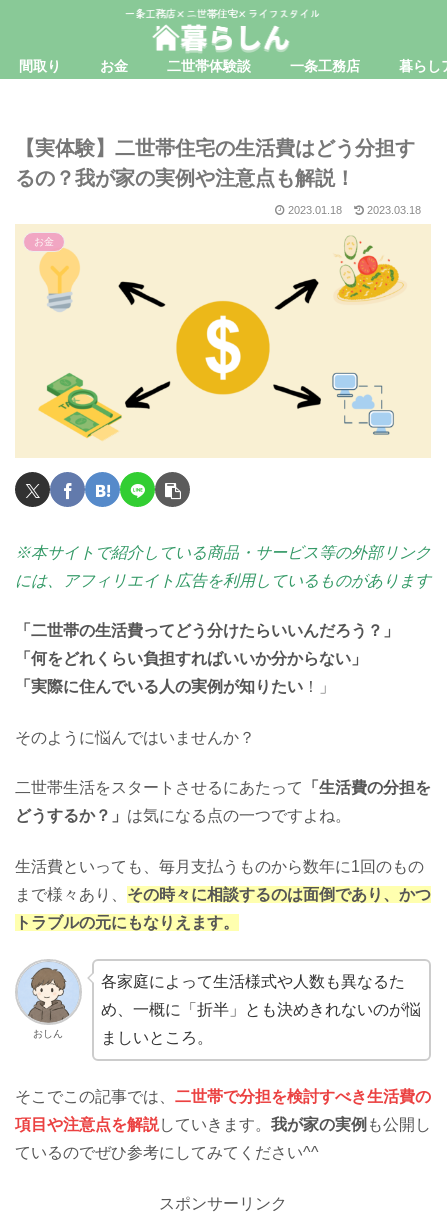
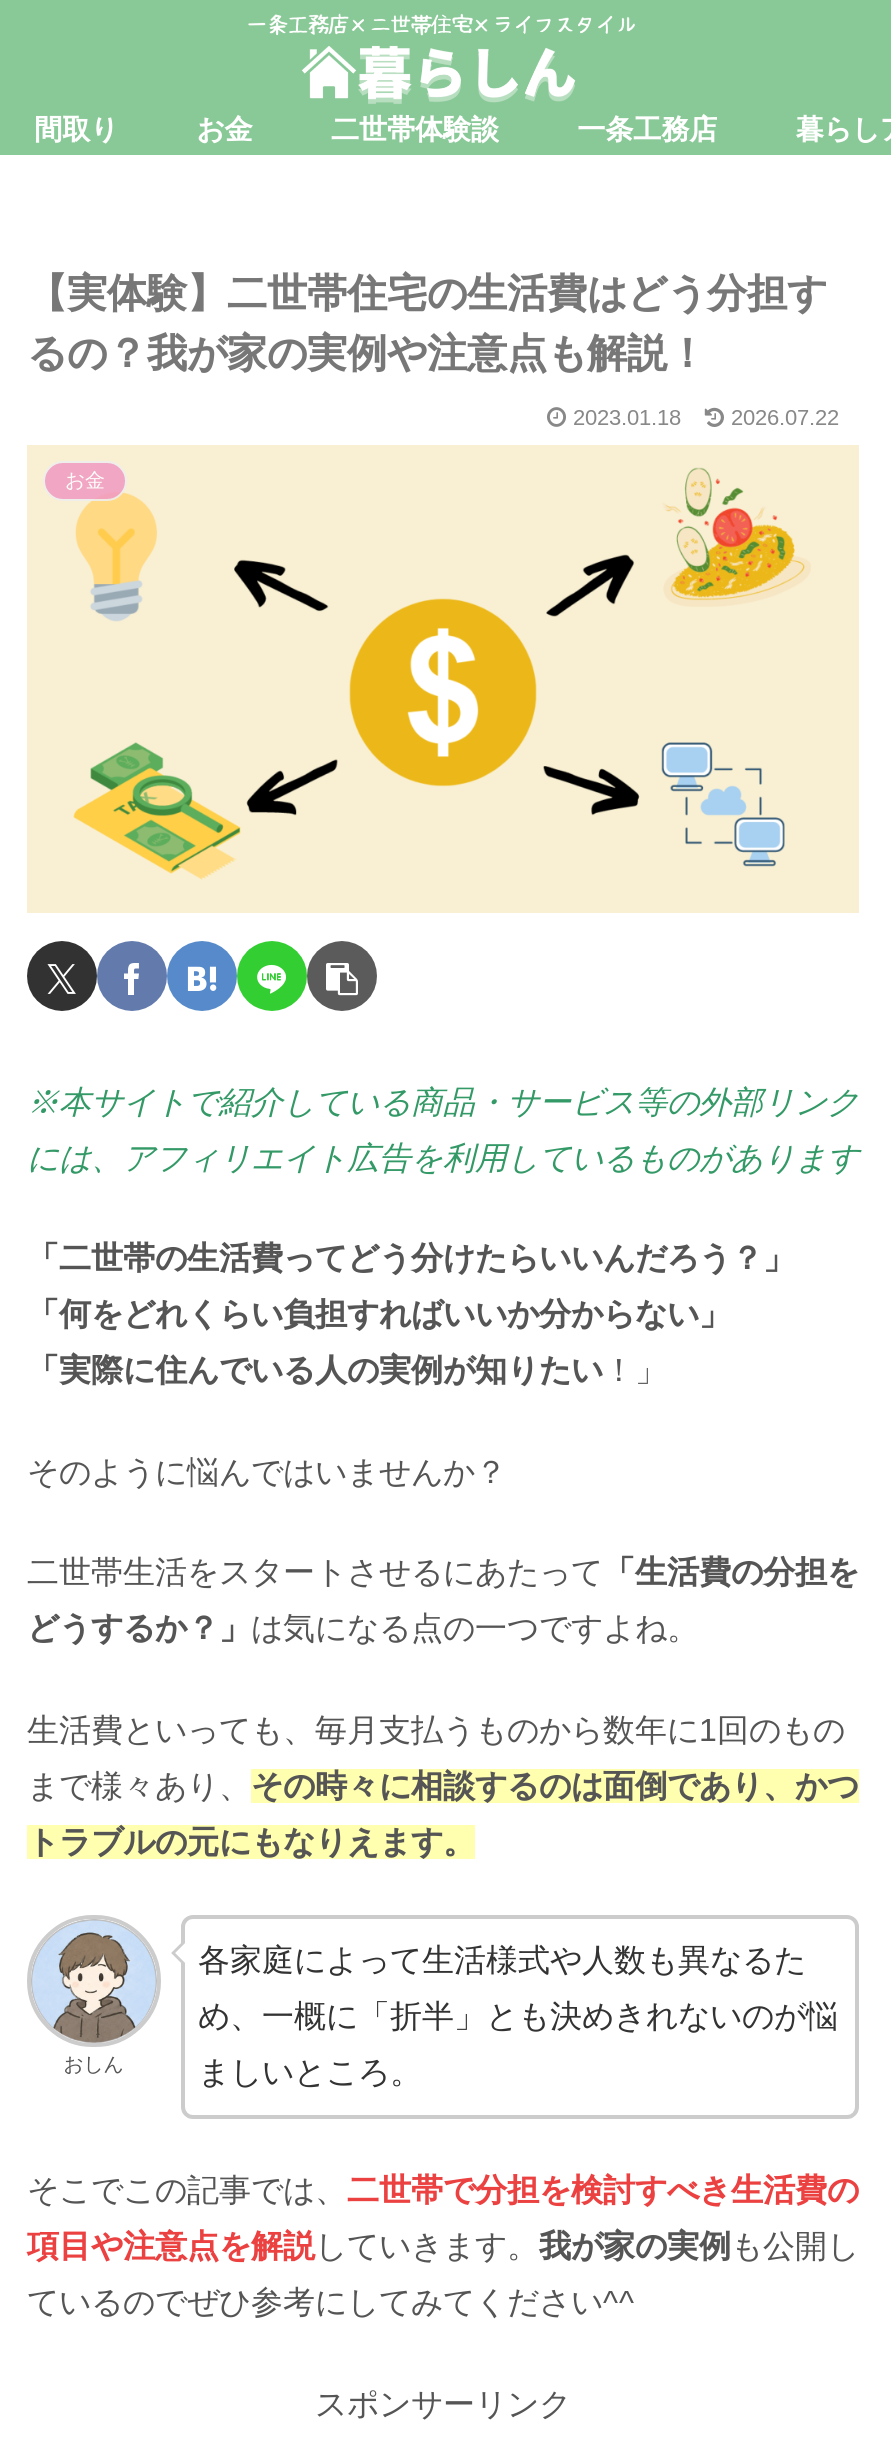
[367,204,421,216] 2023.03.18 -> [731,404,839,428] 2026.07.22

